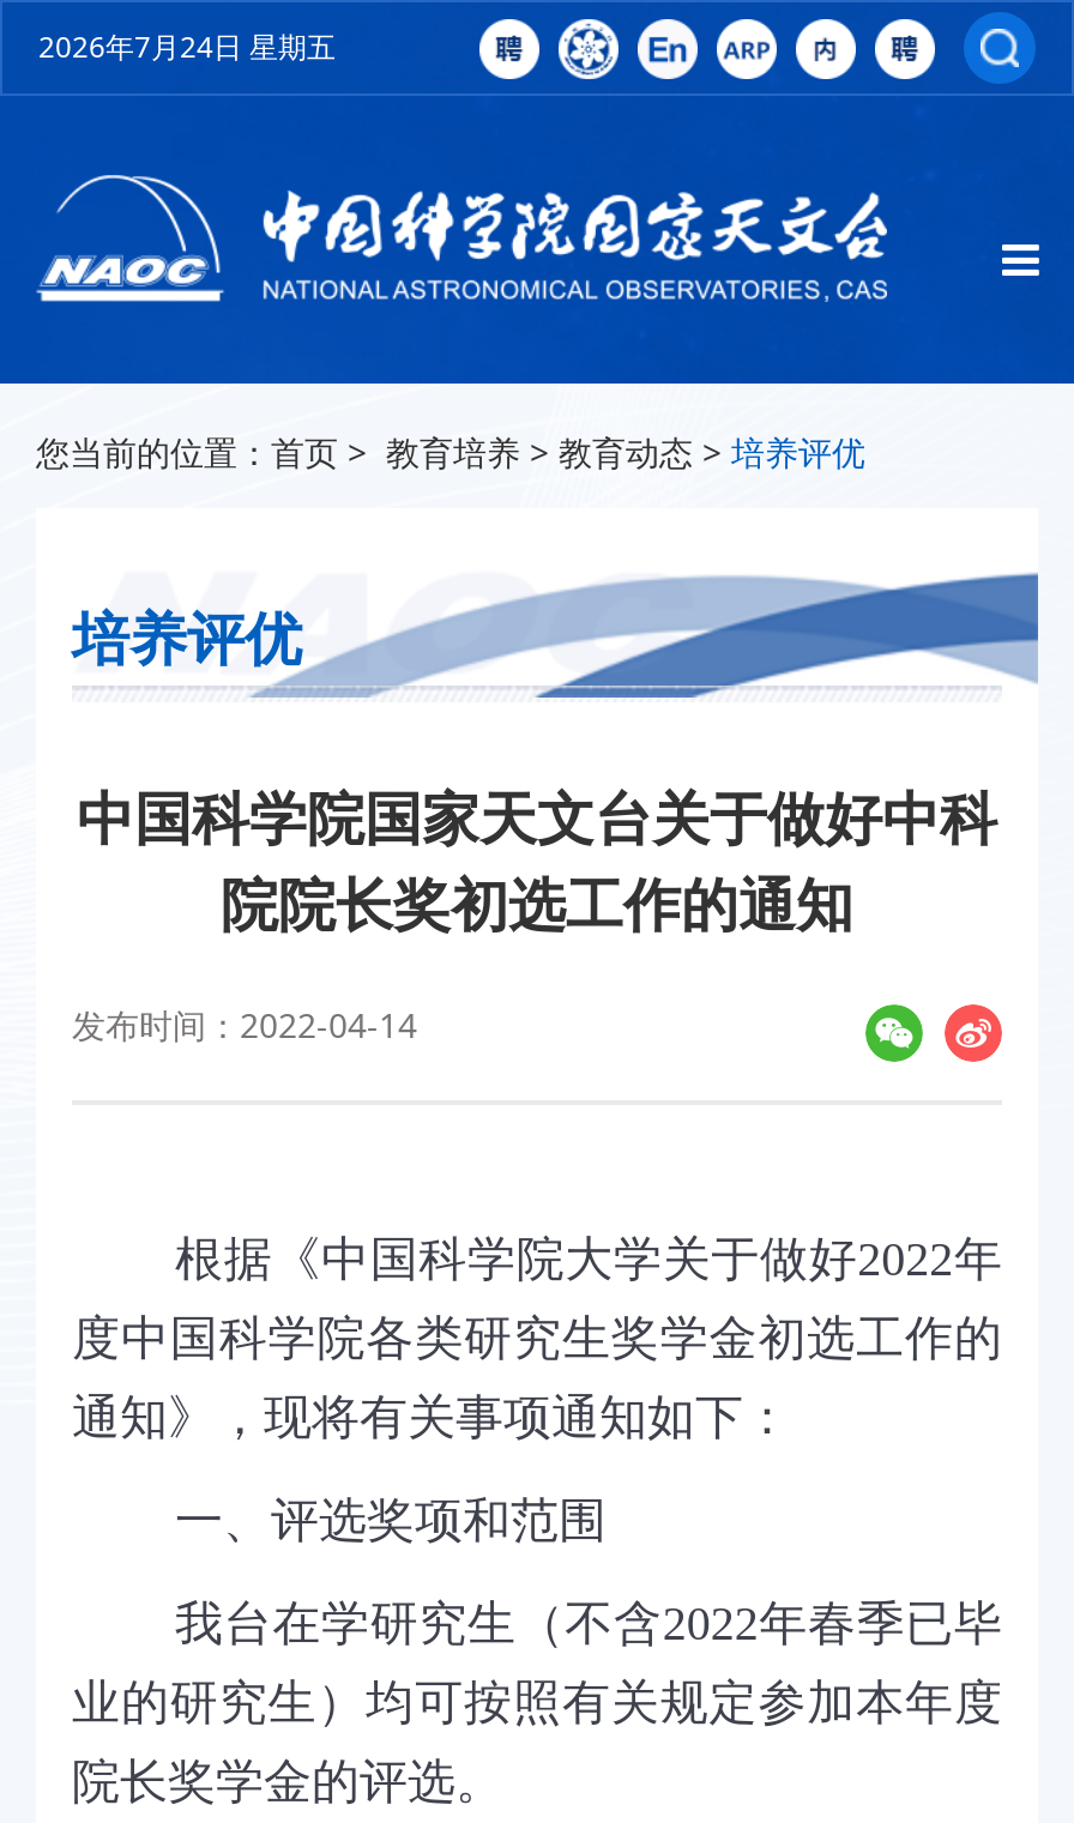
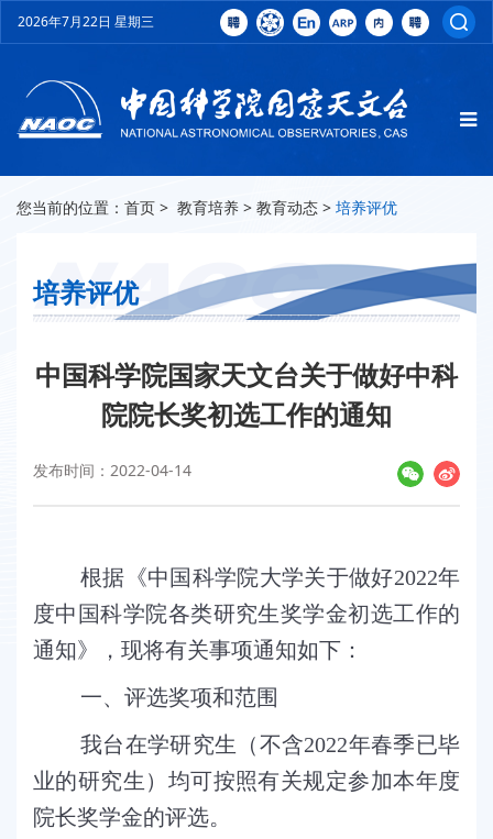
[38,26,336,67] 2026年7月24日 星期五 -> [18,12,154,31] 2026年7月22日 星期三

